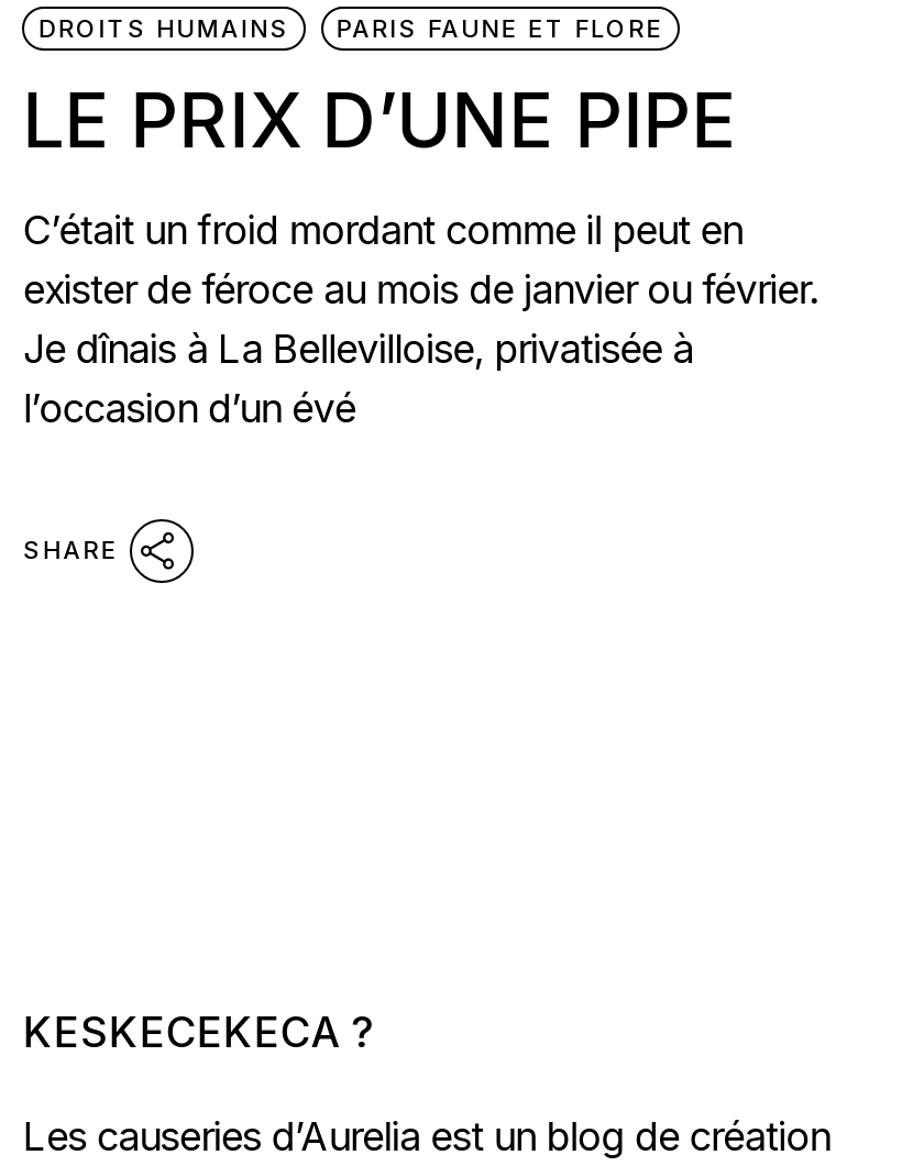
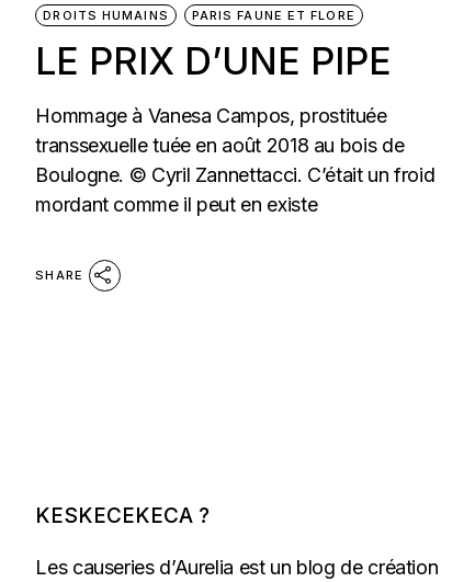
[23,206,818,431] C’était un froid mordant comme il peut en | exister de féroce au mois de janvier ou février. | Je dînais à La Bellevilloise, privatisée à | l’occasion d’un évé -> [35,104,435,216] Hommage à Vanesa Campos, prostituée | transsexuelle tuée en août 2018 au bois de | Boulogne. © Cyril Zannettacci. C’était un froid | mordant comme il peut en existe

